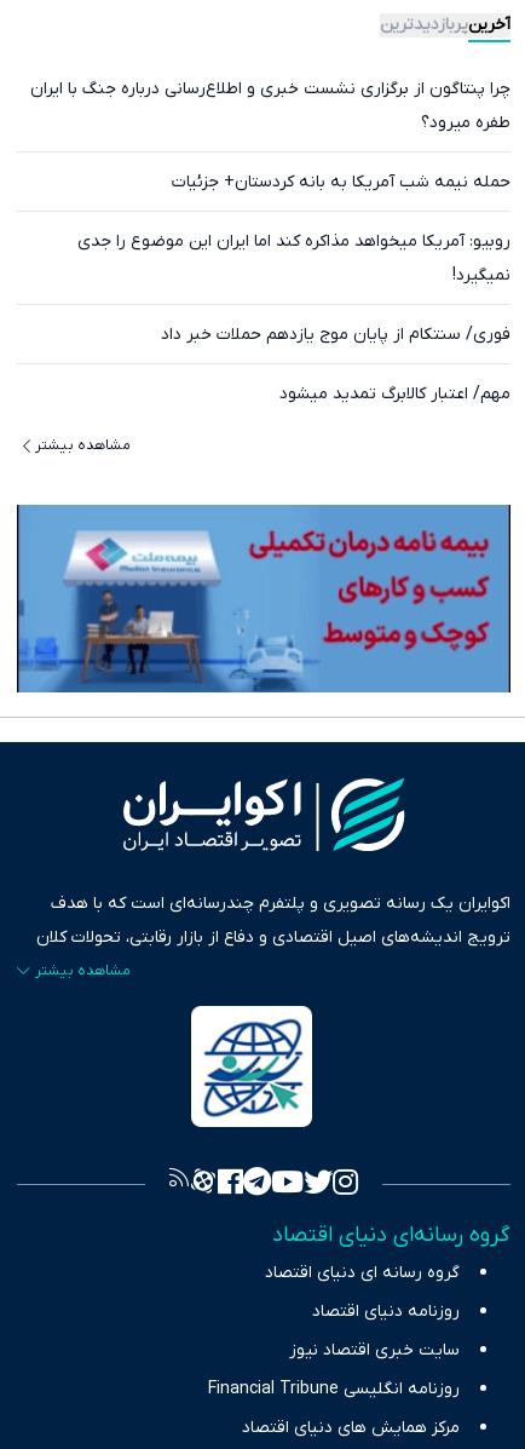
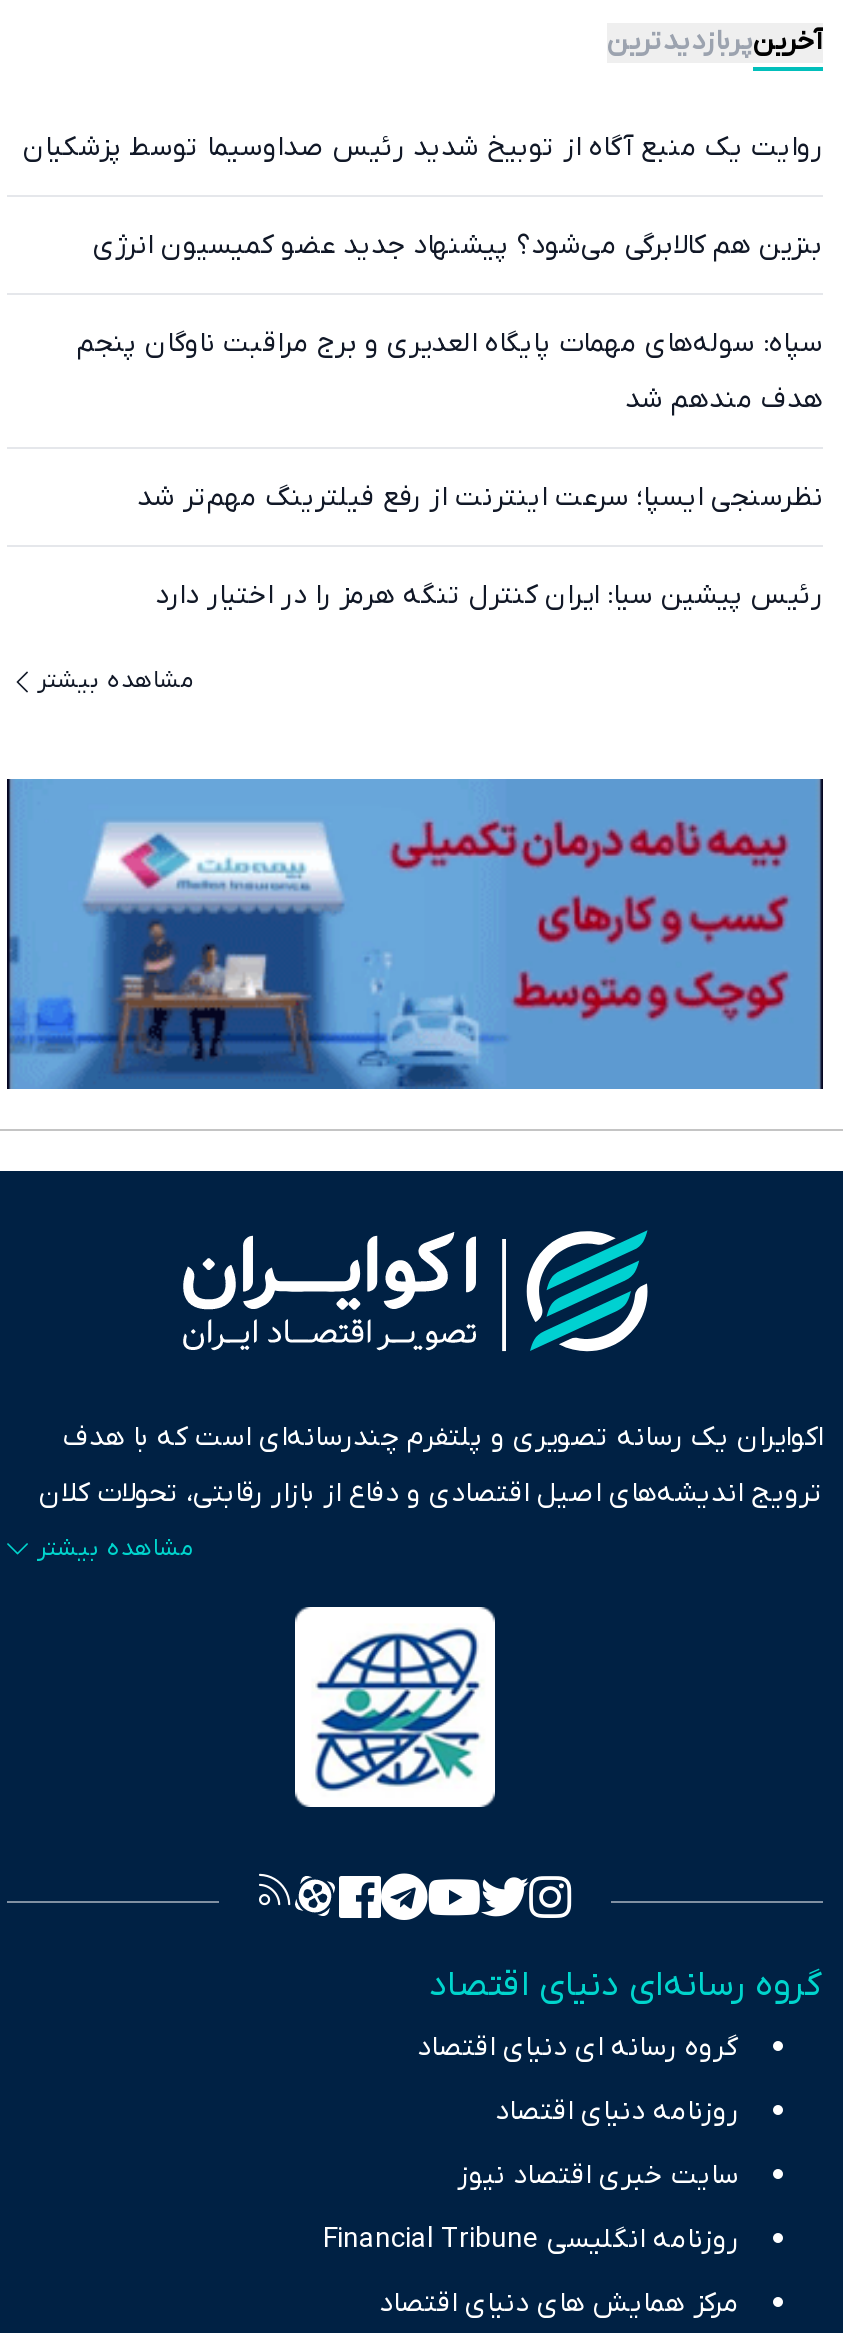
[30,77,510,406] چرا پنتاگون از برگزاری نشست خبری و اطلاع‌رسانی درباره جنگ با ایران | طفره میرود؟ | حمله نیمه شب آمریکا به بانه کردستان+ جزئیات | روبیو: آمریکا میخواهد مذاکره کند اما ایران این موضوع را جدی | نمیگیرد! | فوری/ سنتکام از پایان موج یازدهم حملات خبر داد | مهم/ اعتبار کالابرگ تمدید میشود -> [23,129,823,615] روایت یک منبع آگاه از توبیخ شدید رئیس صداوسیما توسط پزشکیان | بنزین هم کالابرگی می‌شود؟ پیشنهاد جدید عضو کمیسیون انرژی | سپاه: سوله‌های مهمات پایگاه العدیری و برج مراقبت ناوگان پنجم | هدف مندهم شد | نظرسنجی ایسپا؛ سرعت اینترنت از رفع فیلترینگ مهم‌تر شد | رئیس پیشین سیا: ایران کنترل تنگه هرمز را در اختیار دارد

